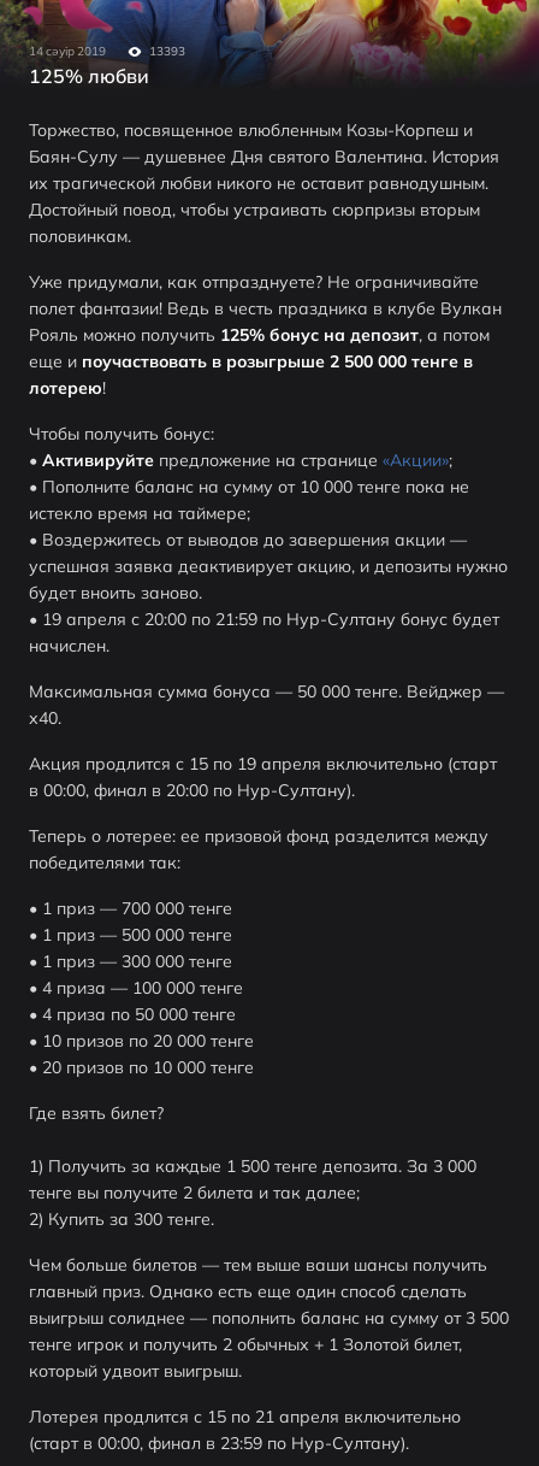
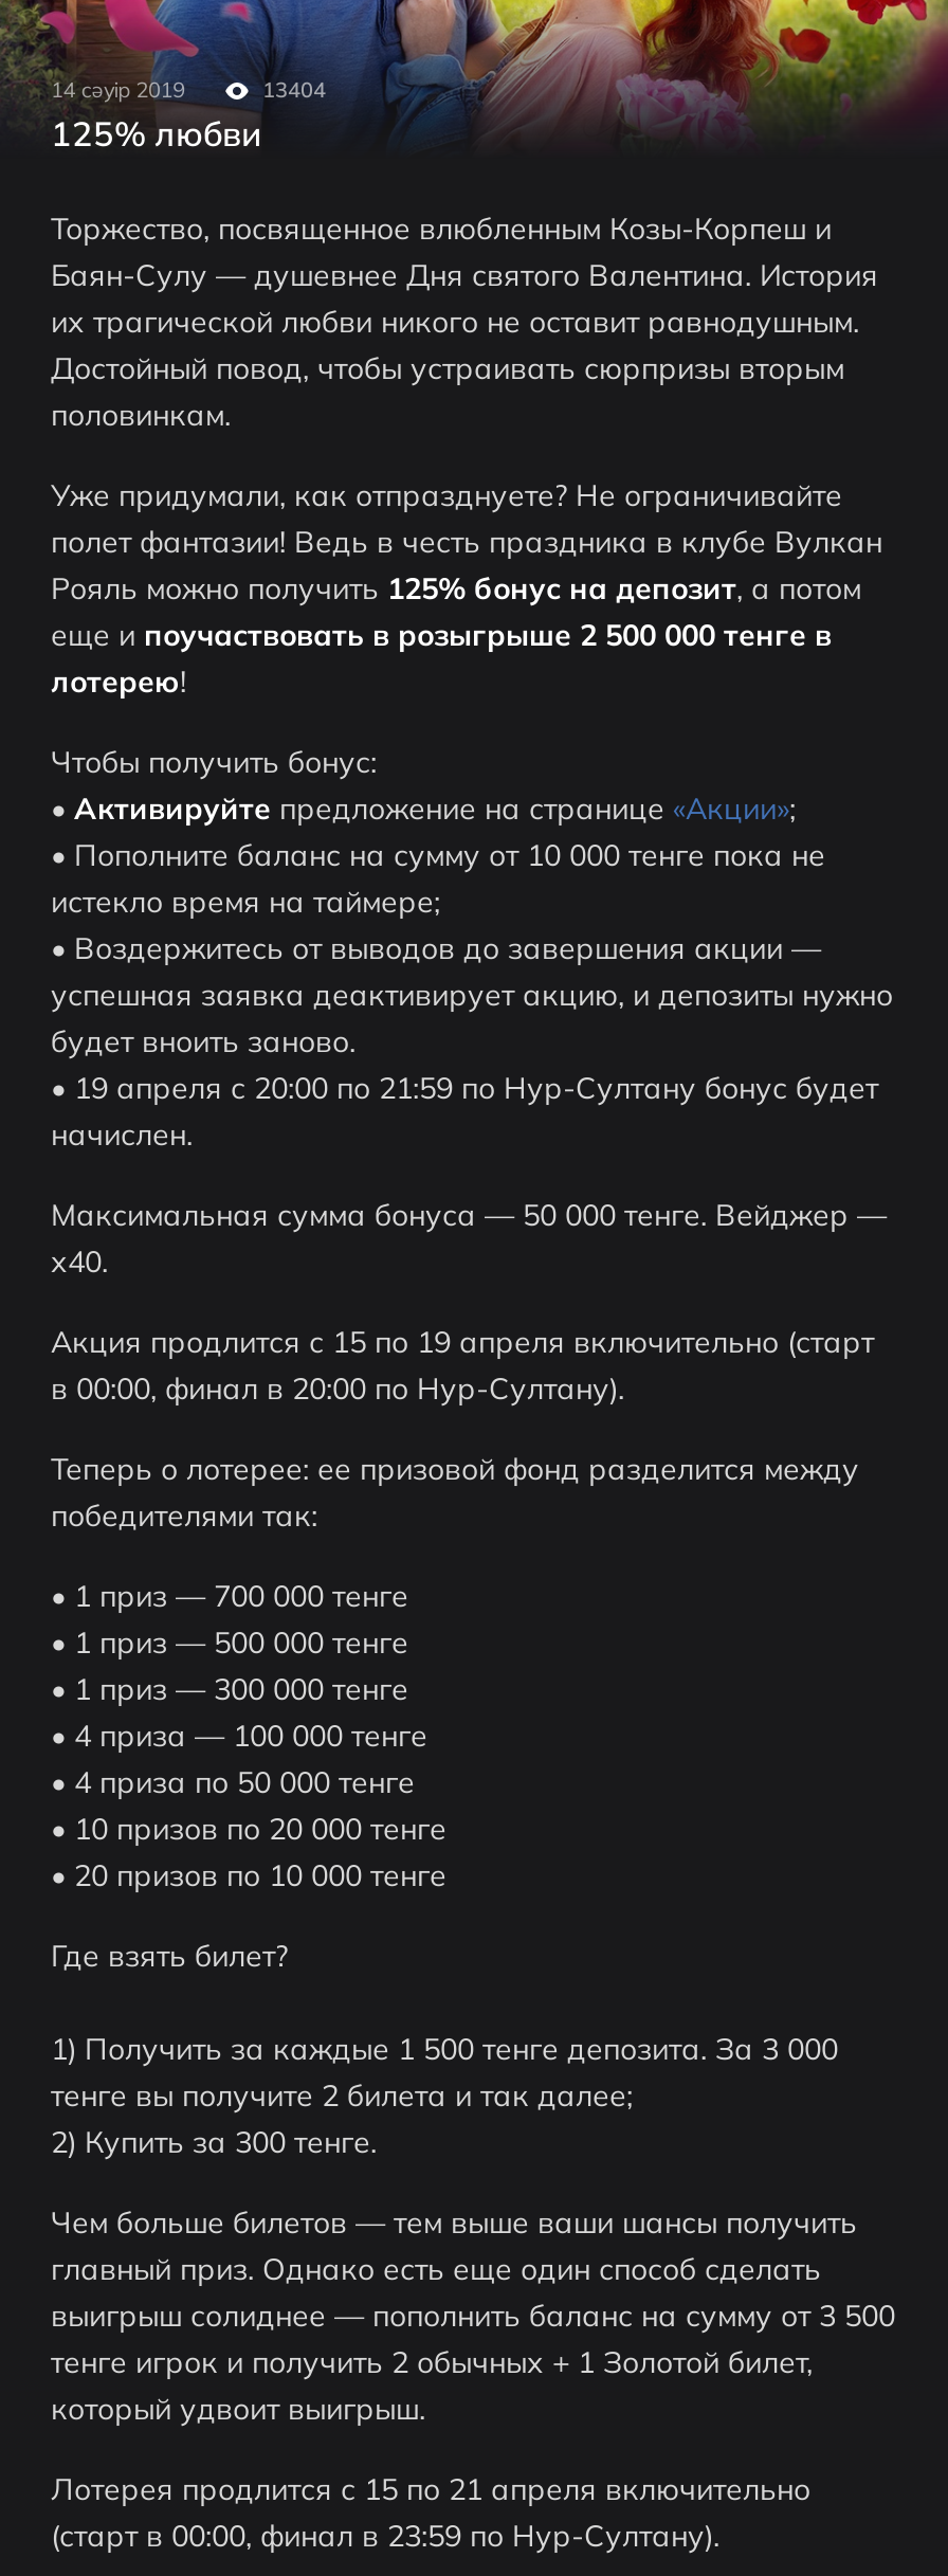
[149,43,185,59] 13393 -> [262,76,326,104] 13404

